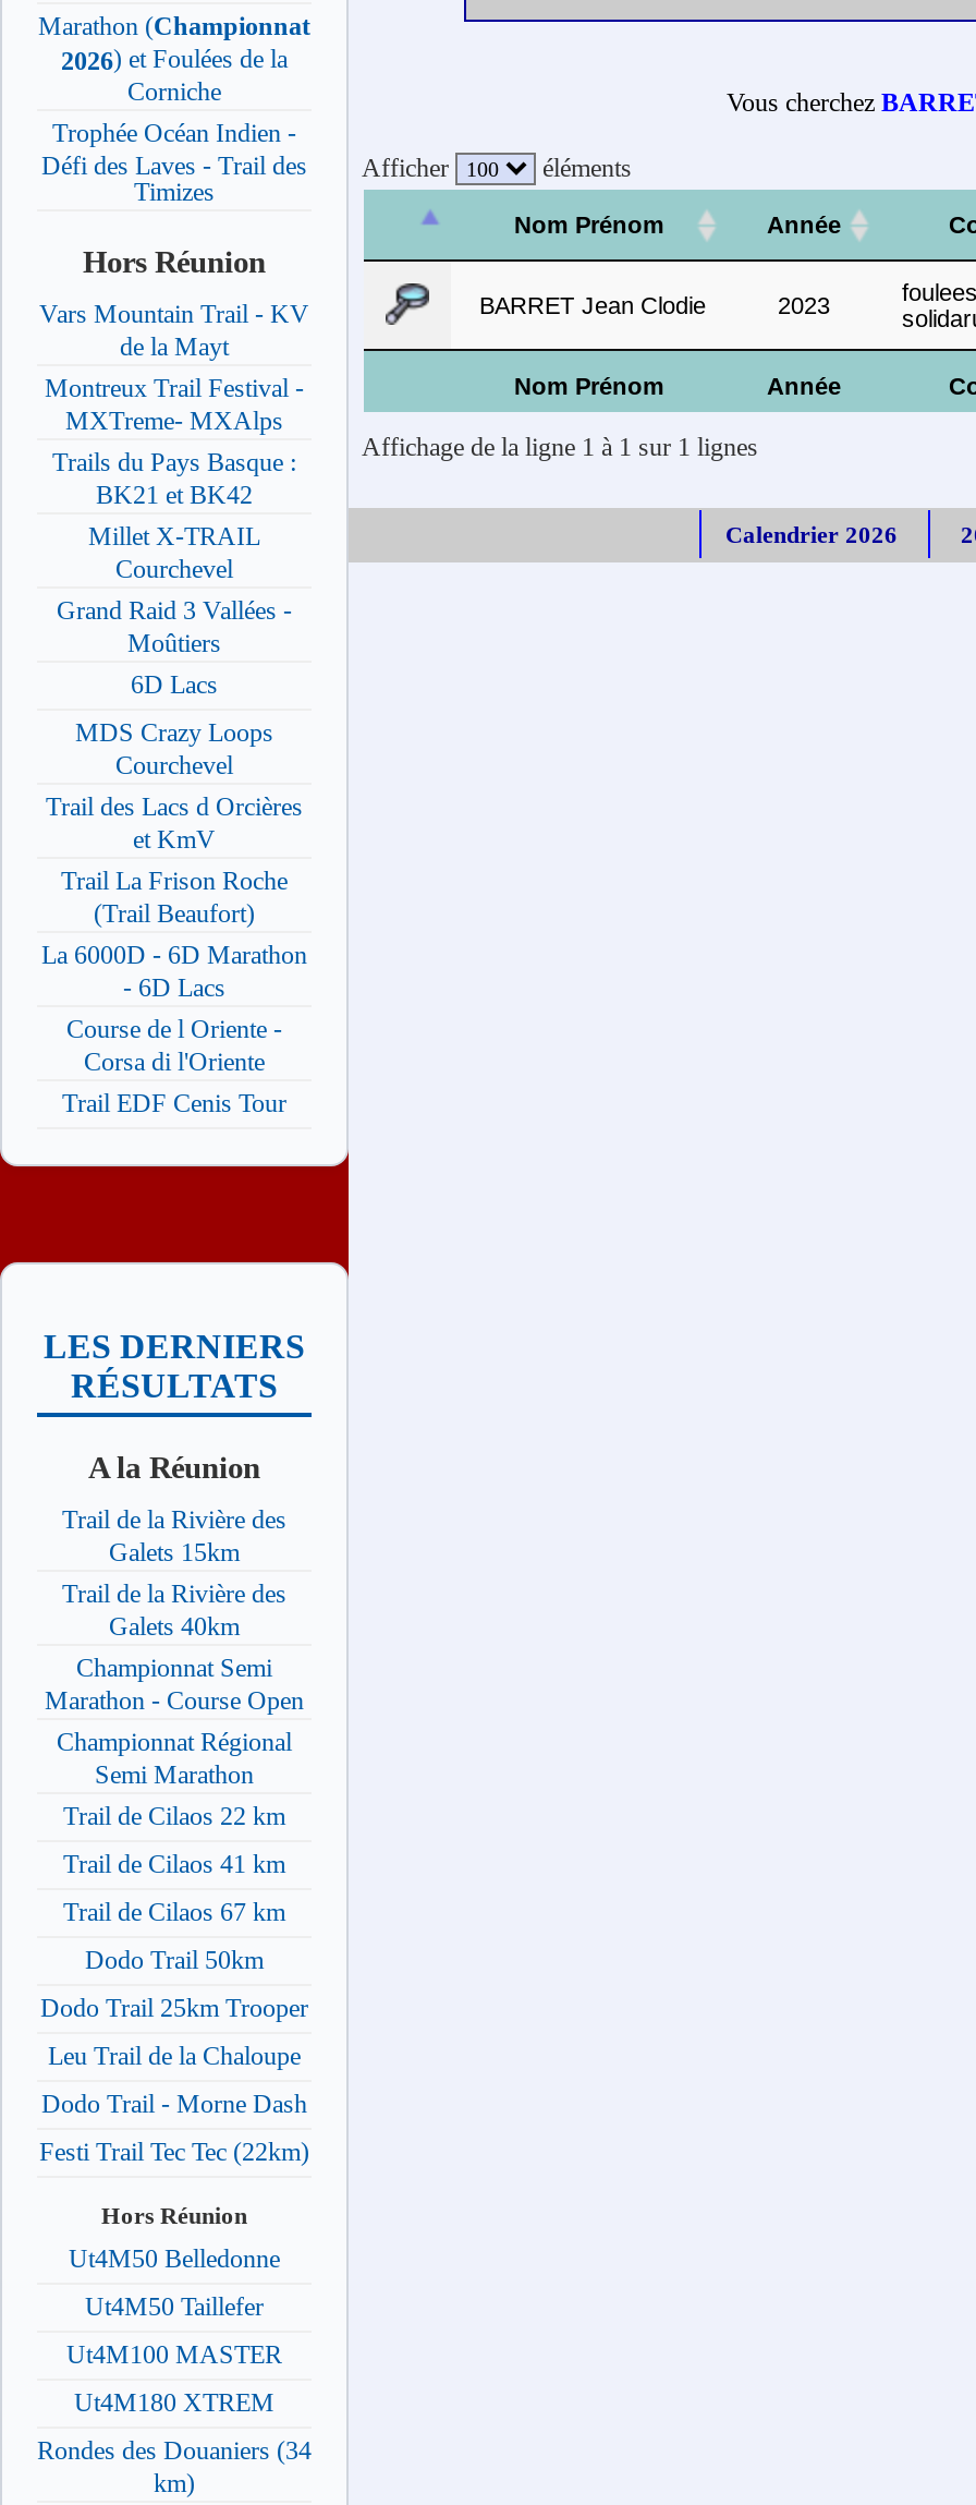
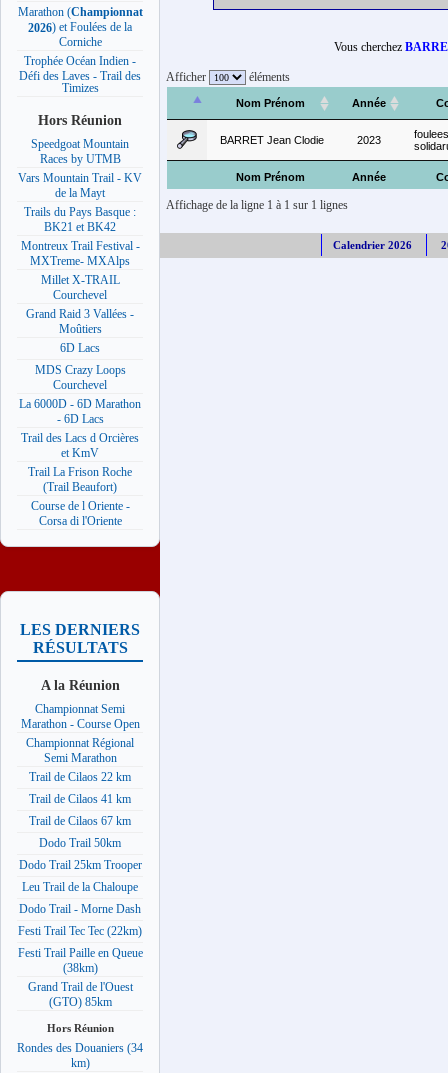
moved [39,299,309,358] -> [18,171,142,198]: Vars Mountain Trail - KV | de la Mayt
none -> [31,137,129,164] Speedgoat Mountain | Races by UTMB
moved [45,373,304,432] -> [20,239,139,266]: Montreux Trail Festival - | MXTreme- MXAlps
moved [57,522,292,777] -> [26,273,134,390]: Millet X-TRAIL | Courchevel | Grand Raid 3 Vallées - | Moûtiers | 6D Lacs | MDS Crazy Loops | Courchevel
moved [46,792,303,925] -> [21,431,139,492]: Trail des Lacs d Orcières | et KmV | Trail La Frison Roche | (Trail Beaufort)
moved [41,940,307,999] -> [19,397,141,424]: La 6000D - 6D Marathon | - 6D Lacs
moved [66,1014,282,1073] -> [30,499,129,526]: Course de l Oriente - | Corsa di l'Oriente
[62,1089,286,1119] Trail EDF Cenis Tour -> none
[62,1505,286,1638] Trail de la Rivière des | Galets 15km | Trail de la Rivière des | Galets 40km -> none
none -> [17,946,142,1007] Festi Trail Paille en Queue | (38km) | Grand Trail de l'Ouest | (GTO) 85km
[66,2244,282,2419] Ut4M50 Belledonne | Ut4M50 Taillefer | Ut4M100 MASTER | Ut4M180 XTREM -> none

